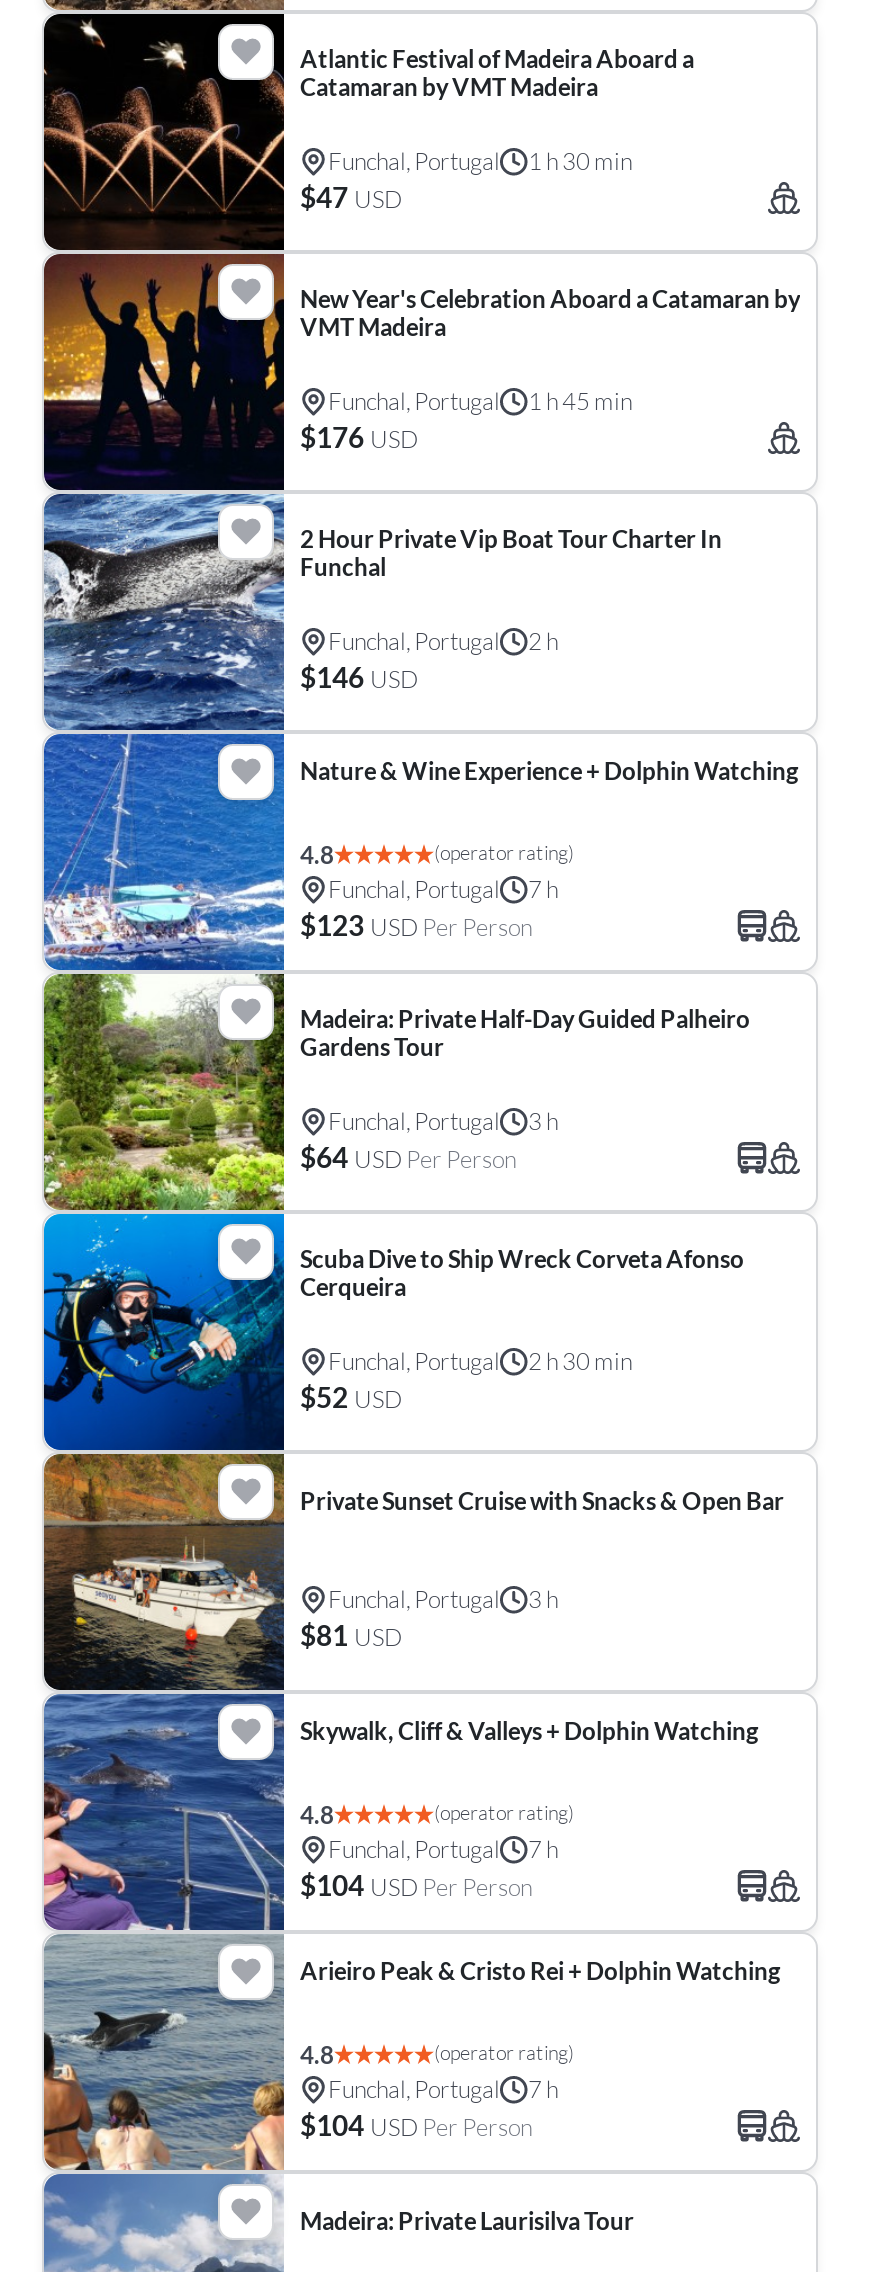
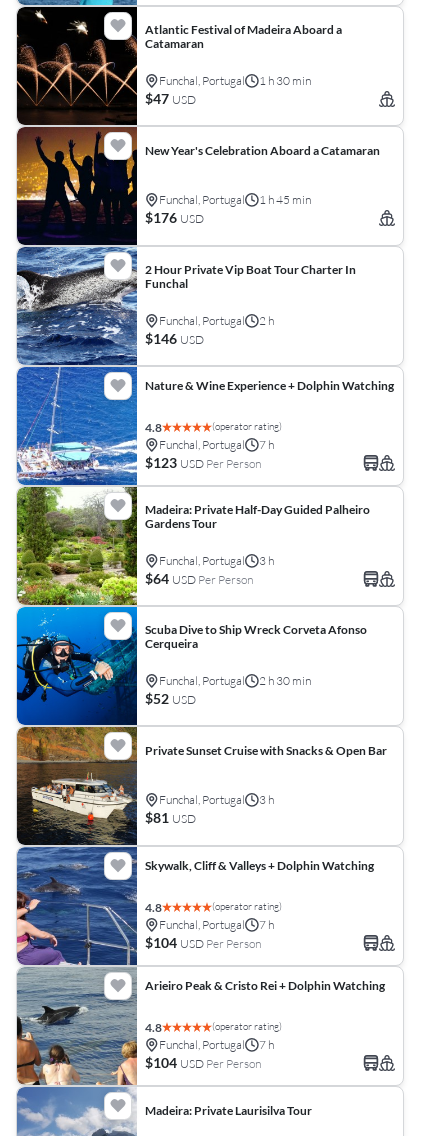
[300,72,598,102] Catamaran by VMT Madeira -> [145,36,204,51] Catamaran
[300,284,800,342] New Year's Celebration Aboard a Catamaran by | VMT Madeira -> [145,143,380,158] New Year's Celebration Aboard a Catamaran

